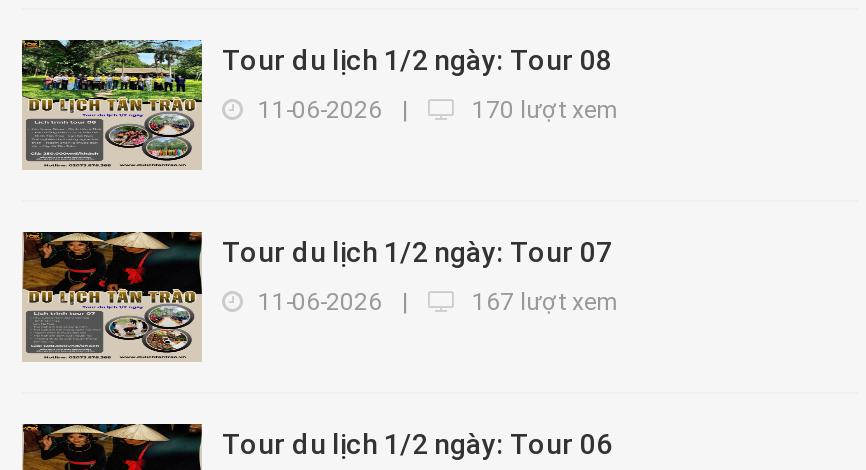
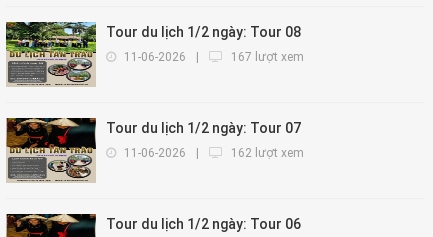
[466,96,618,124] 170 lượt xem -> [228,50,304,64] 167 lượt xem
[466,288,618,316] 167 lượt xem -> [228,146,304,160] 162 lượt xem

